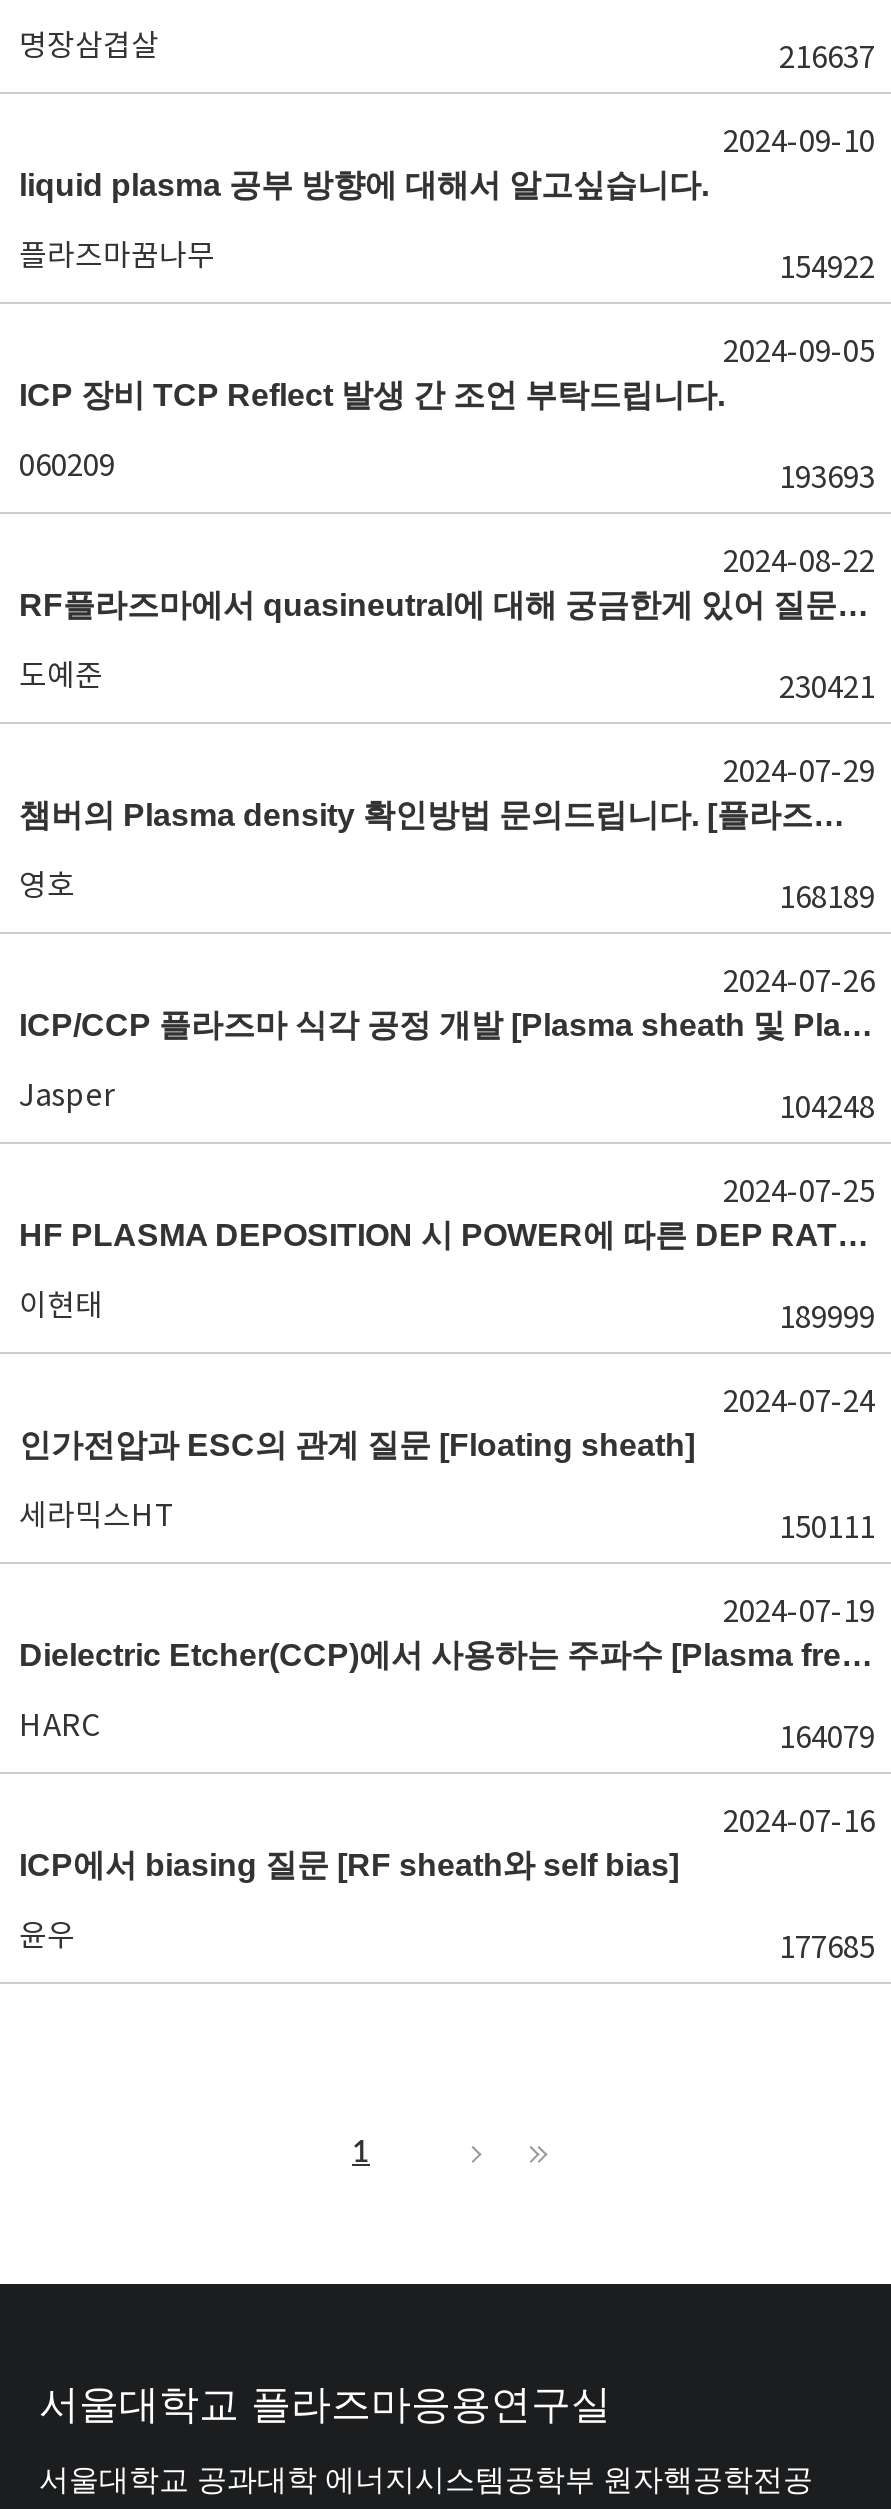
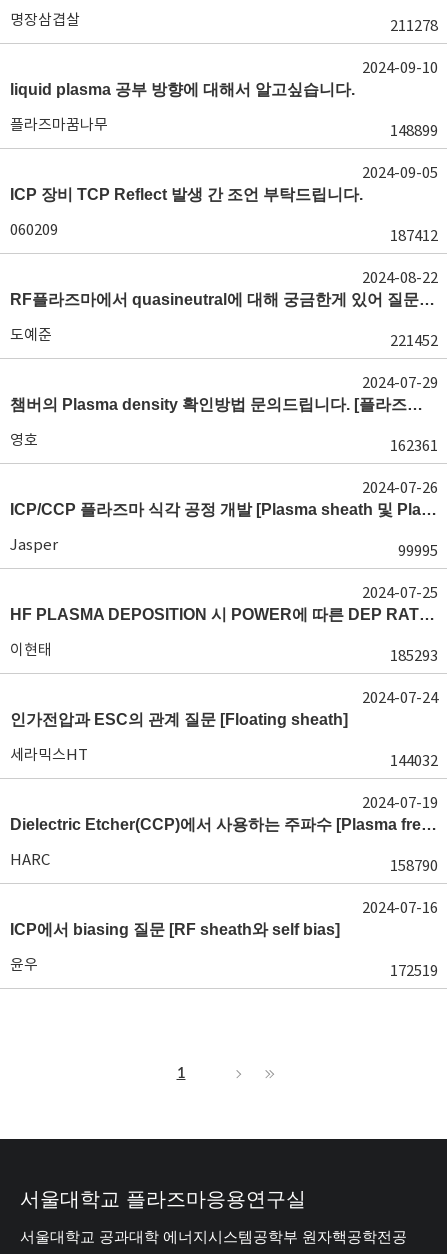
[779,38,875,76] 216637 -> [390,16,438,35] 211278
[779,248,875,286] 154922 -> [390,121,438,140] 148899
[779,458,875,496] 193693 -> [390,226,438,245] 187412
[779,668,875,706] 230421 -> [390,331,438,350] 221452
[779,878,875,916] 168189 -> [390,436,438,455] 162361
[779,1088,875,1126] 104248 -> [398,541,438,560] 99995
[779,1298,875,1336] 189999 -> [390,646,438,665] 185293
[779,1508,875,1546] 150111 -> [390,751,438,770] 144032
[779,1718,875,1756] 164079 -> [390,856,438,875] 158790
[779,1928,875,1966] 177685 -> [390,961,438,980] 172519

